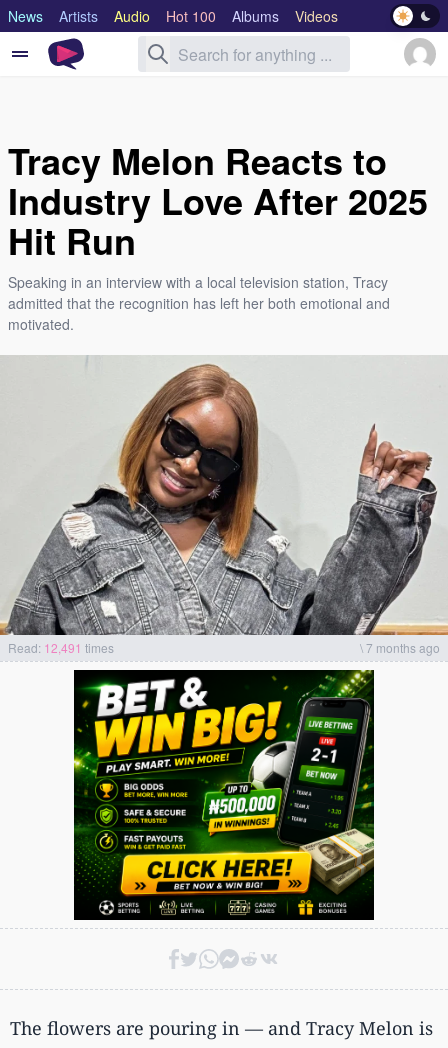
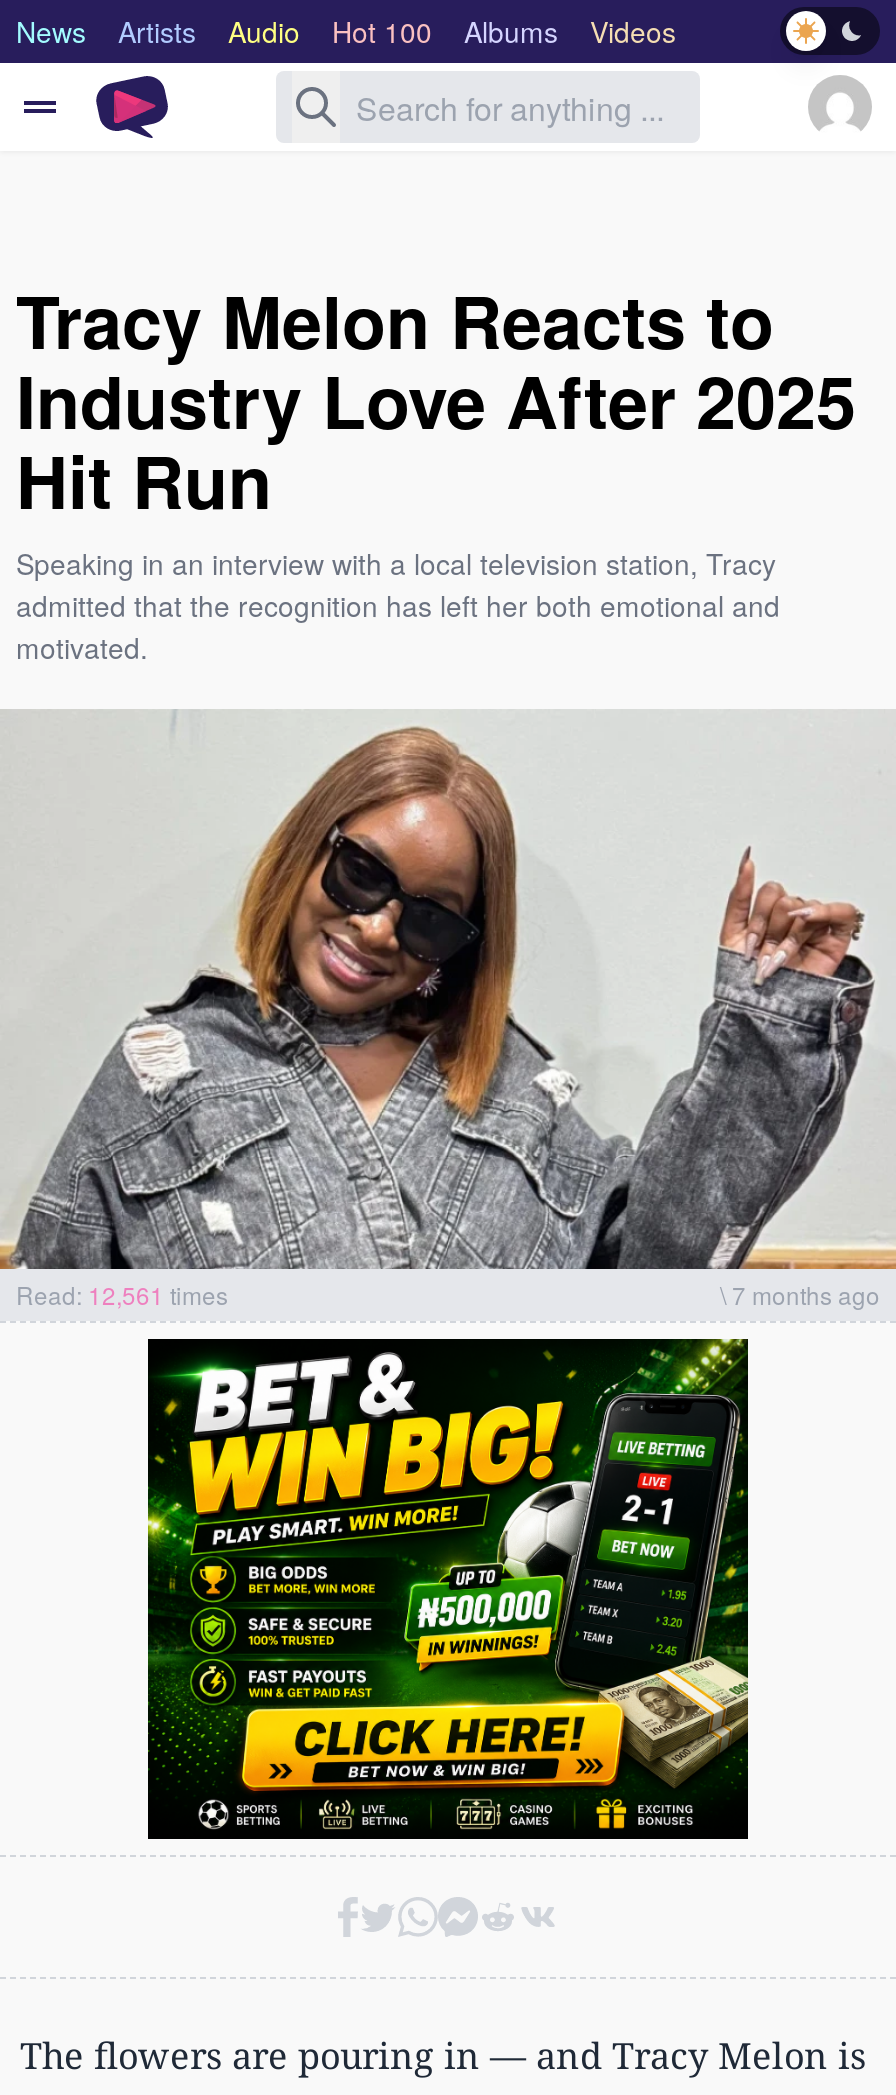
[8,639,114,656] Read: 12,491 times -> [16,1277,228,1311] Read: 12,561 times

